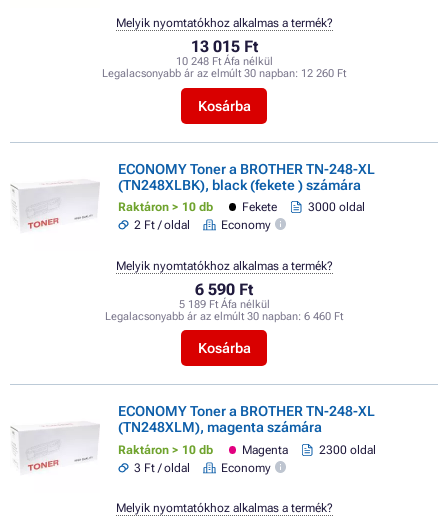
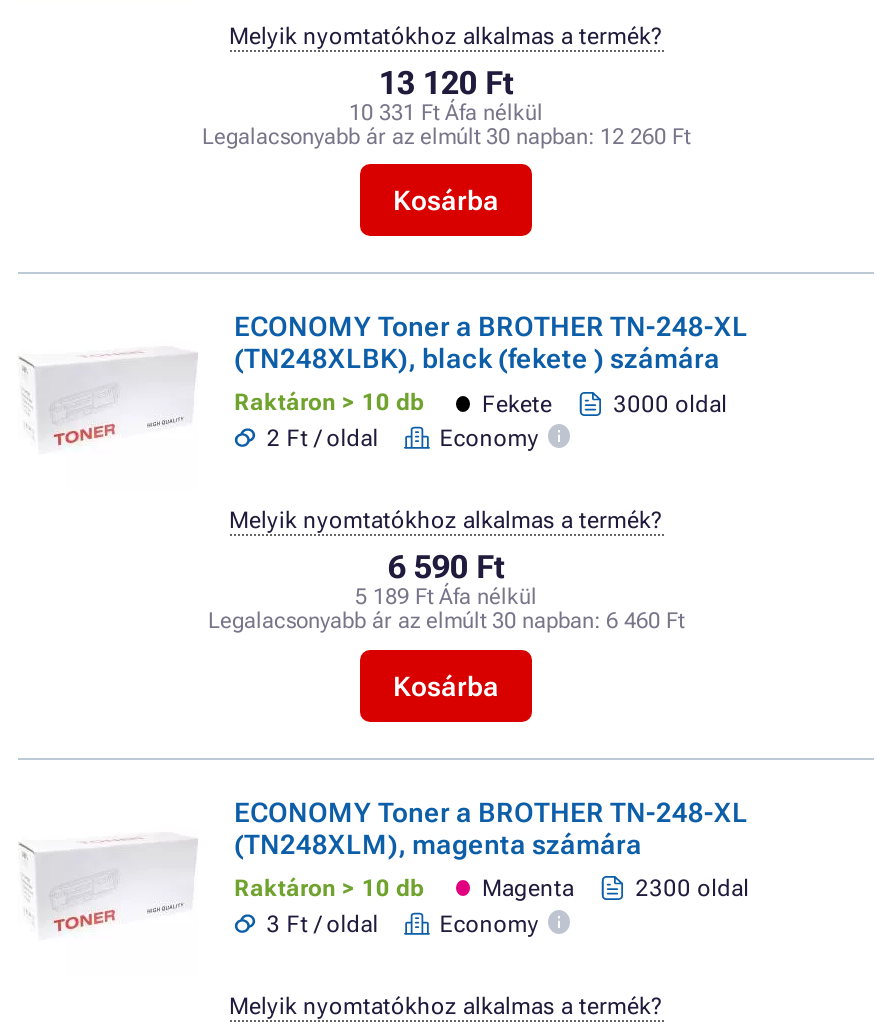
[190,37,257,56] 13 015 Ft -> [379,64,513,102] 13 120 Ft
[175,55,272,68] 10 248 Ft Áfa nélkül -> [349,100,543,126] 10 331 Ft Áfa nélkül

